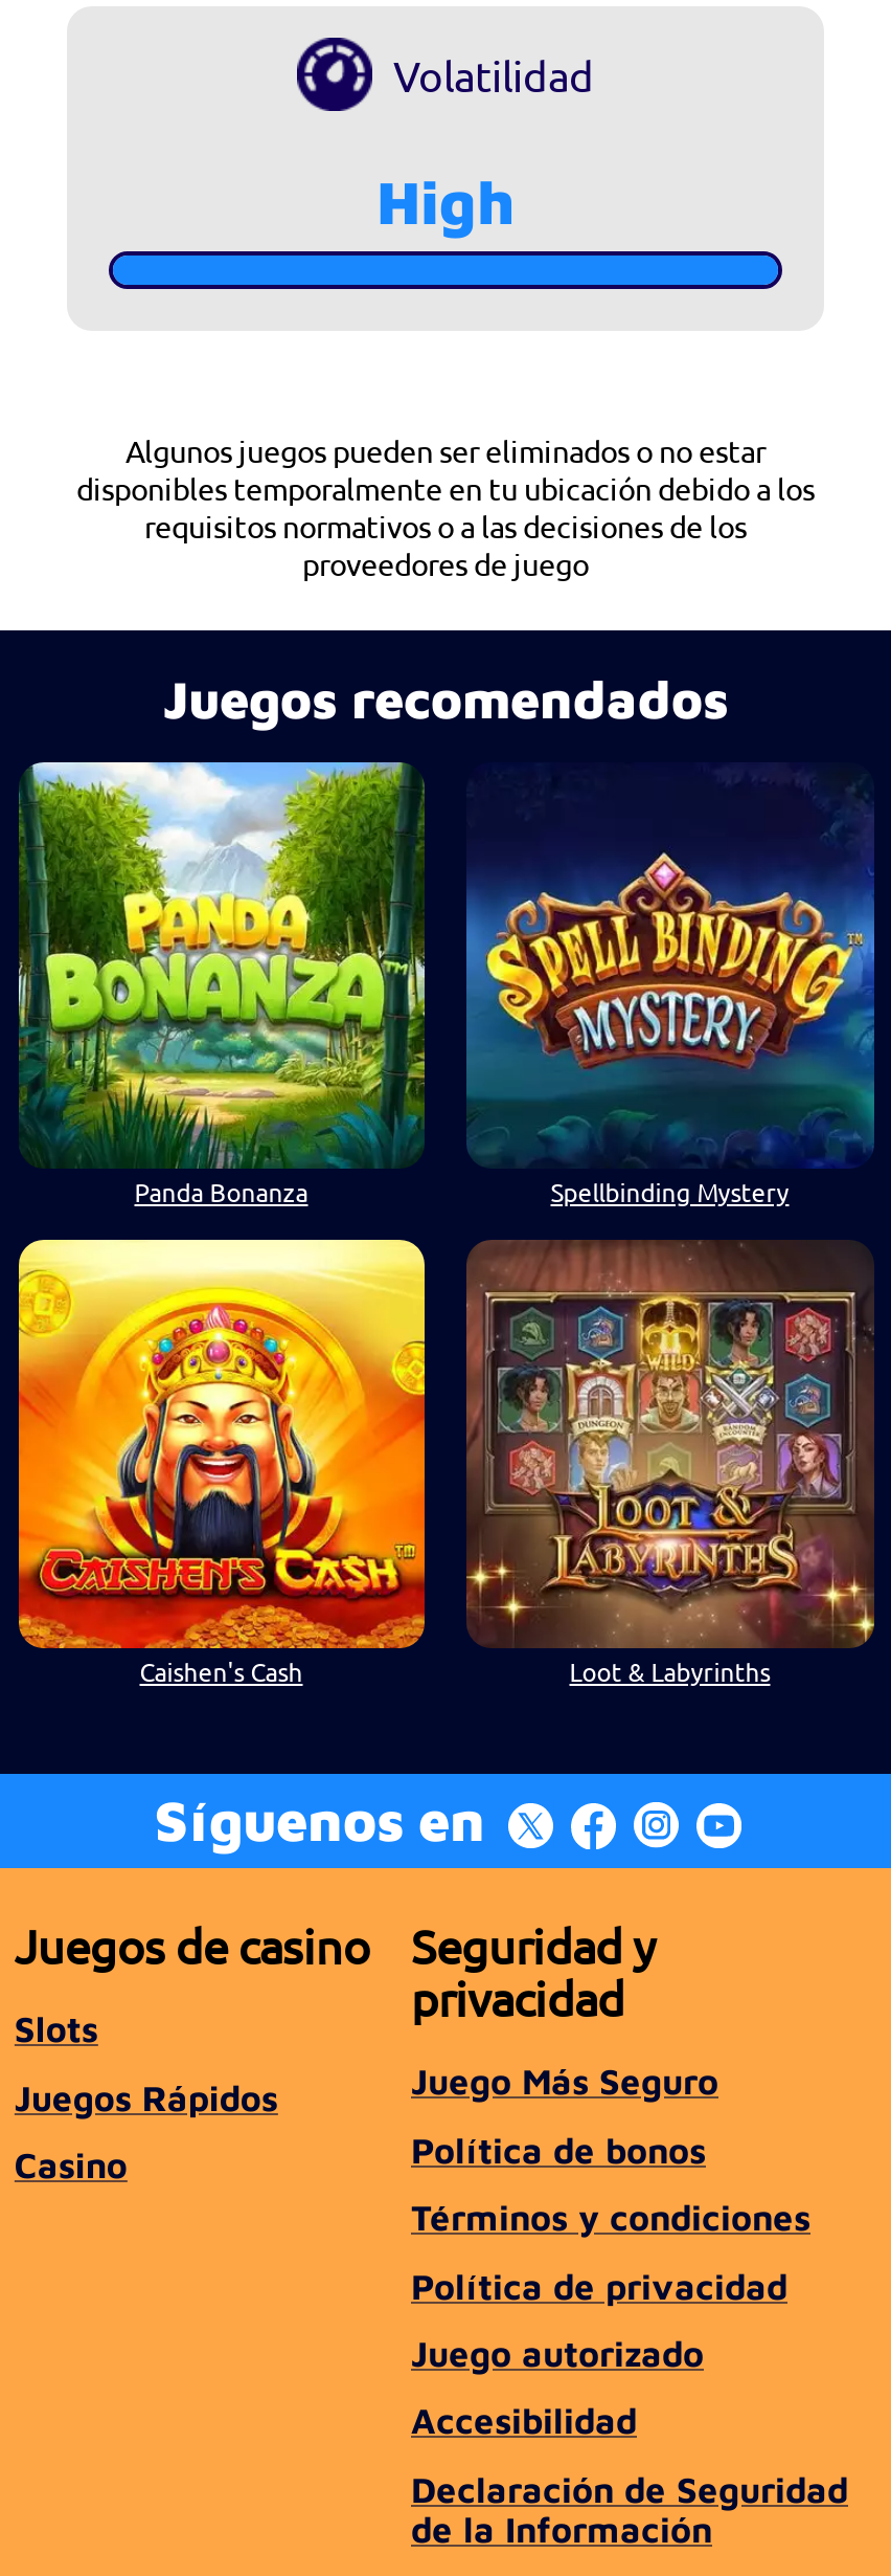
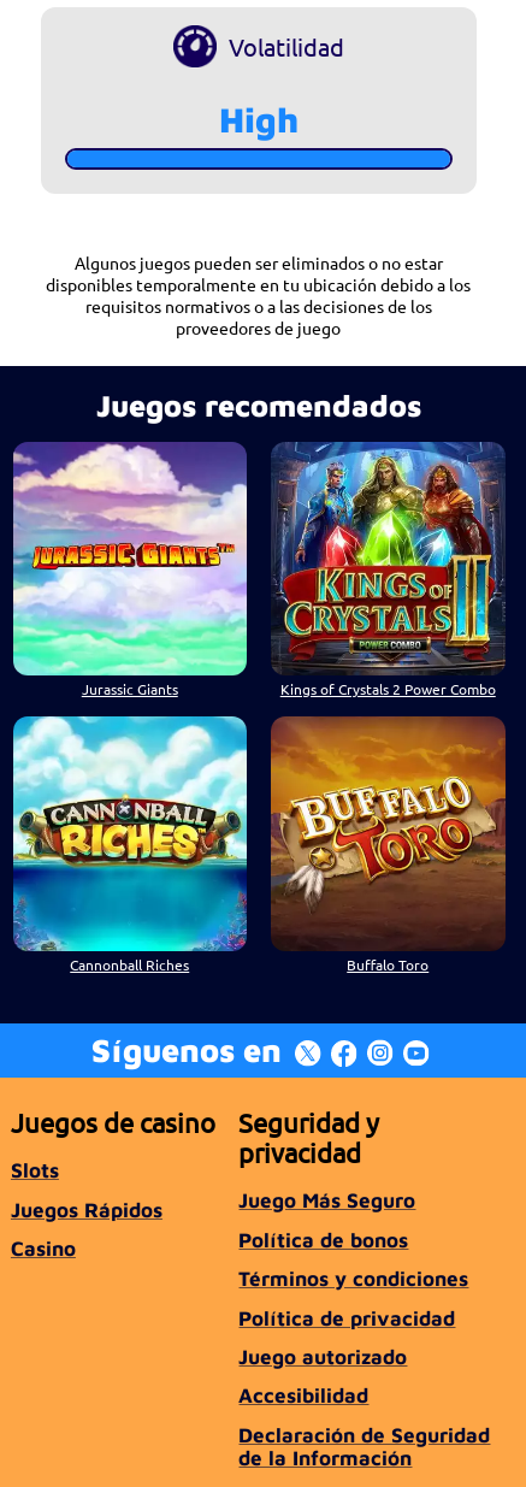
[19,760,789,1209] [image] | Panda Bonanza | Spellbinding Mystery -> [12,442,496,699] [image] | Jurassic Giants | Kings of Crystals 2 Power Combo
[466,762,876,1160] [image] -> [271,441,506,671] [image]
[17,1238,770,1687] [image] | Caishen's Cash | Loot & Labyrinths -> [12,715,429,974] [image] | Cannonball Riches | Buffalo Toro
[466,1242,874,1646] [image] -> [271,716,506,948] [image]

